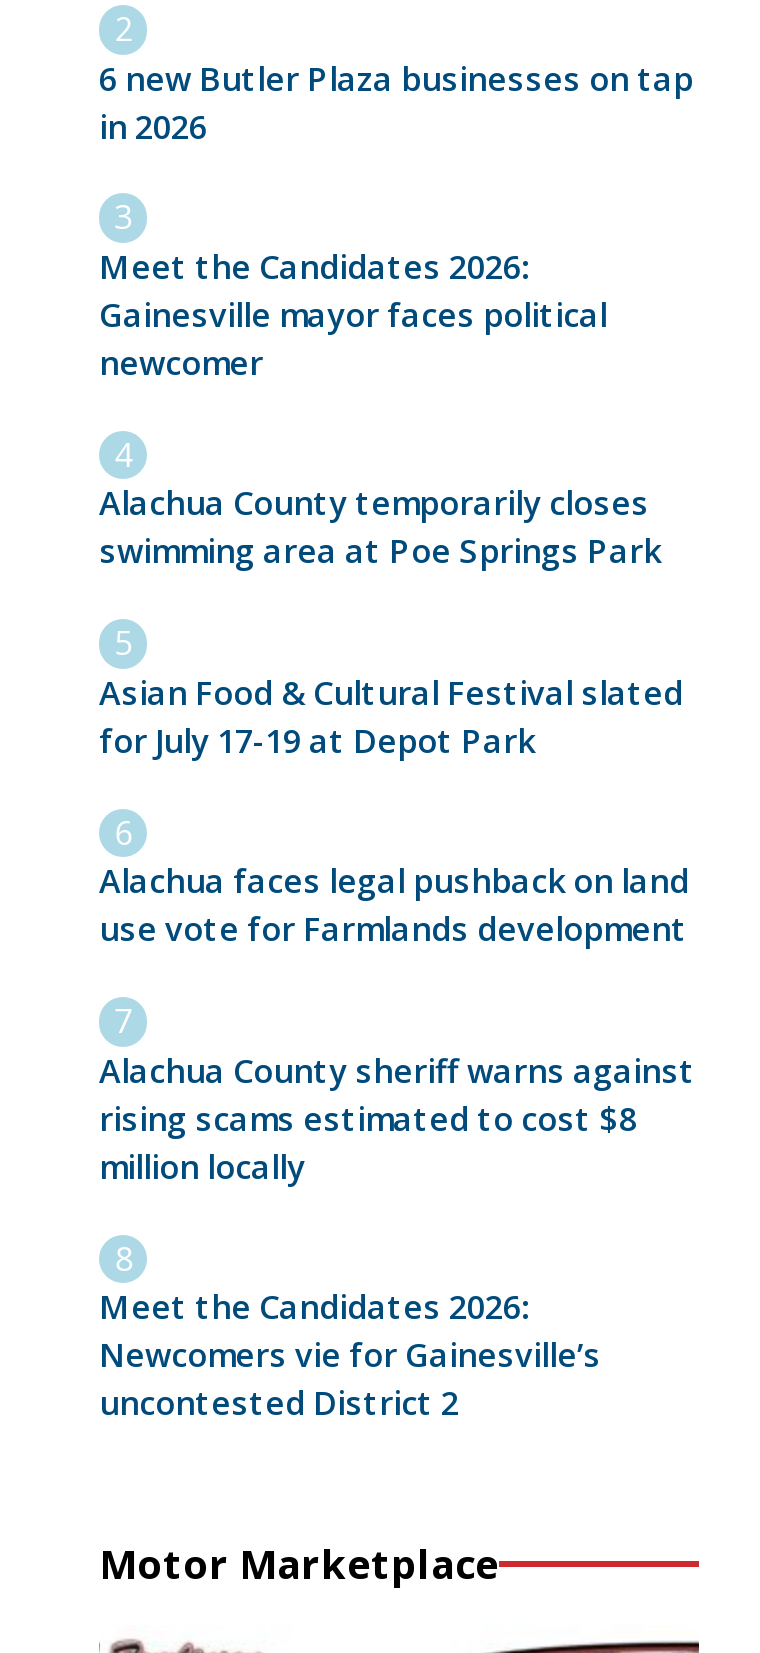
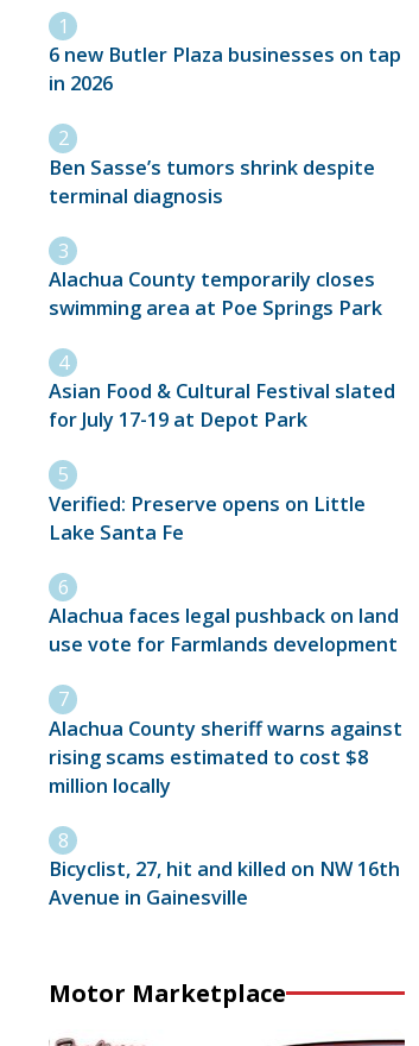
[99,245,607,385] Meet the Candidates 2026: | Gainesville mayor faces political | newcomer -> [49,154,375,209] Ben Sasse’s tumors shrink despite | terminal diagnosis
moved [99,482,683,763] -> [49,266,395,433]: Alachua County temporarily closes | swimming area at Poe Springs Park | Asian Food & Cultural Festival slated | for July 17-19 at Depot Park
none -> [49,491,366,545] Verified: Preserve opens on Little | Lake Santa Fe
moved [99,859,695,1188] -> [49,603,402,798]: Alachua faces legal pushback on land | use vote for Farmlands development | Alachua County sheriff warns against | rising scams estimated to cost $8 | million locally
[99,1285,601,1425] Meet the Candidates 2026: | Newcomers vie for Gainesville’s | uncontested District 2 -> [49,856,400,910] Bicyclist, 27, hit and killed on NW 16th | Avenue in Gainesville

